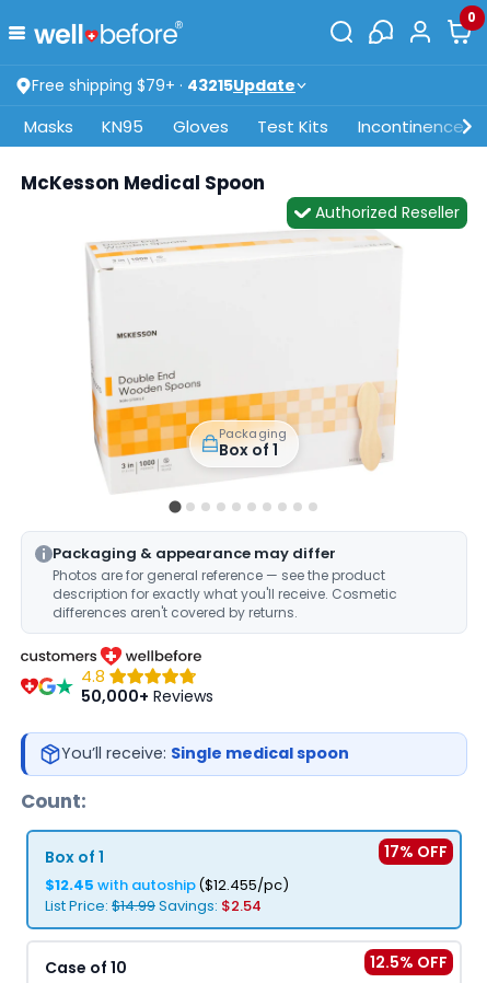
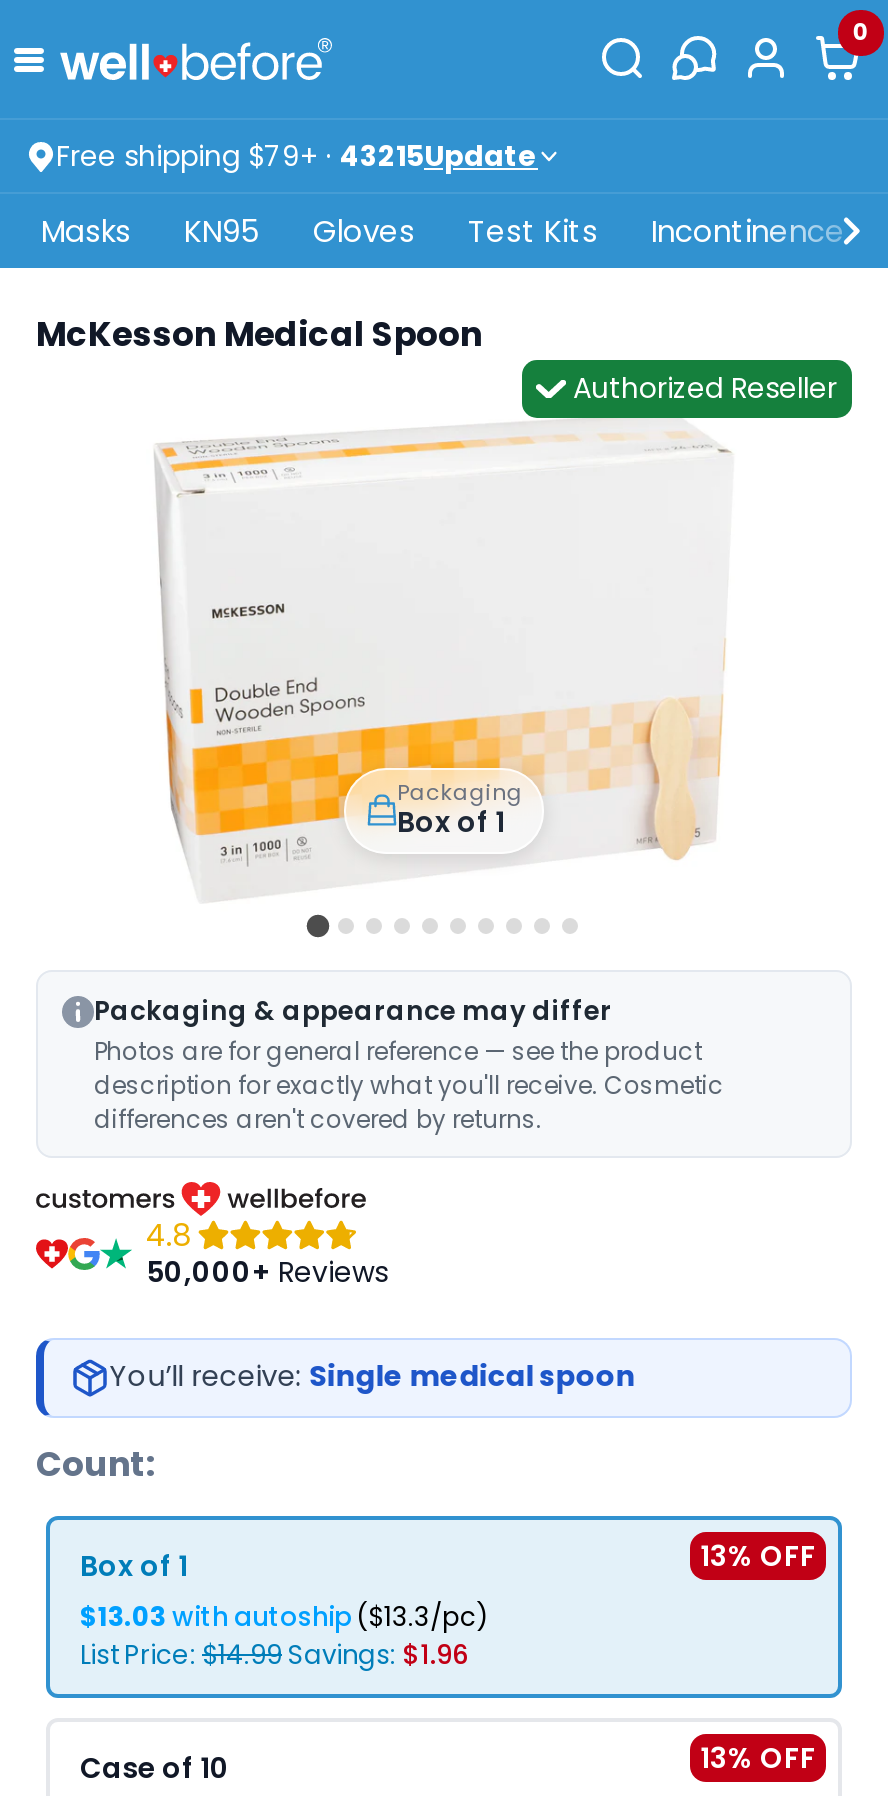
[384,840,448,862] 17% OFF -> [700,1535,816,1575] 13% OFF
[45,874,289,895] $12.45 with autoship ($12.455/pc) -> [80,1597,488,1635] $13.03 with autoship ($13.3/pc)
[45,895,262,916] List Price: $14.99 Savings: $2.54 -> [80,1635,468,1673] List Price: $14.99 Savings: $1.96
[370,951,448,973] 12.5% OFF -> [700,1737,816,1777] 13% OFF

